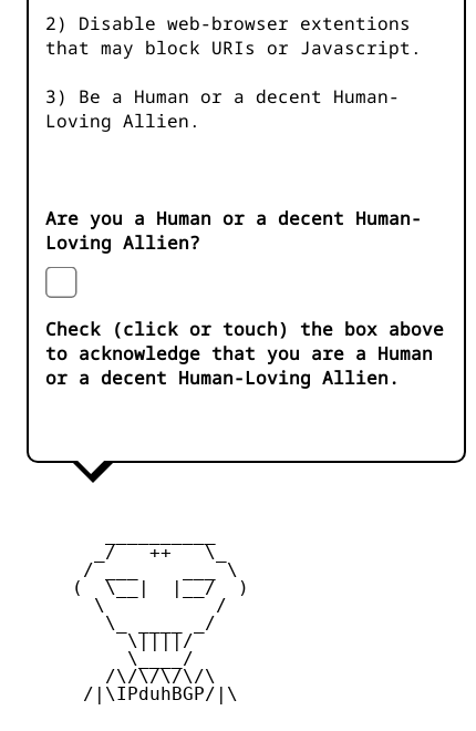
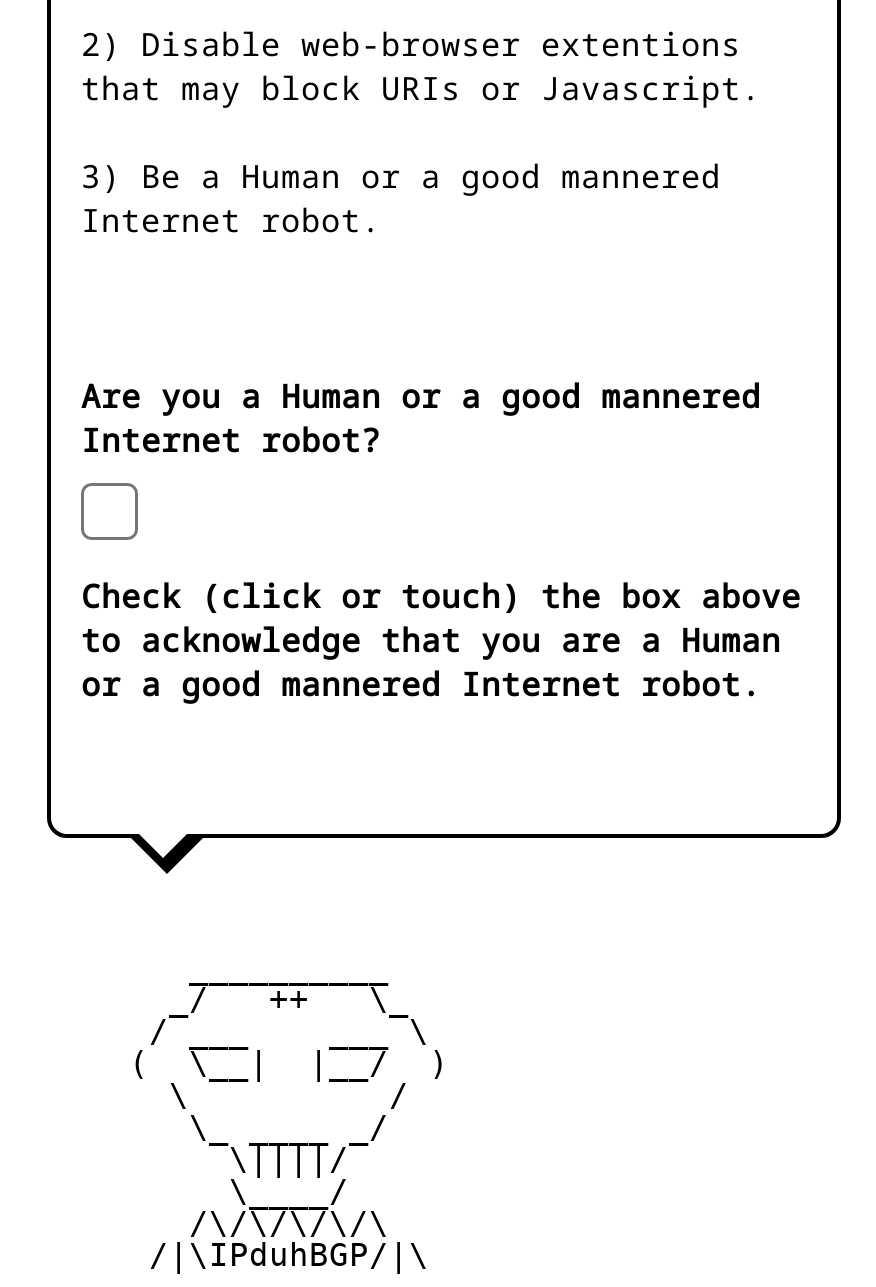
[45,84,400,133] 3) Be a Human or a decent Human- | Loving Allien. -> [81,154,721,242] 3) Be a Human or a good mannered | Internet robot.
[45,206,422,255] Are you a Human or a decent Human- | Loving Allien? -> [81,374,761,462] Are you a Human or a good mannered | Internet robot?
[45,366,400,390] or a decent Human-Loving Allien. -> [81,662,761,706] or a good mannered Internet robot.

